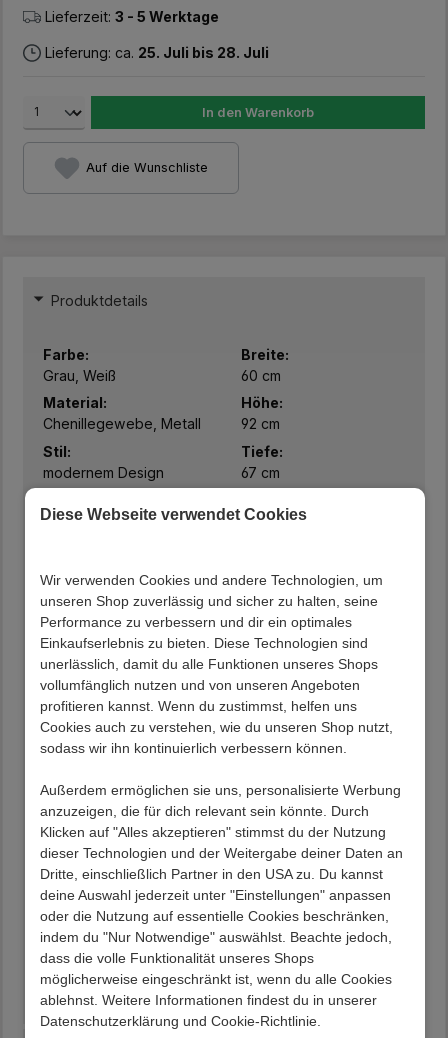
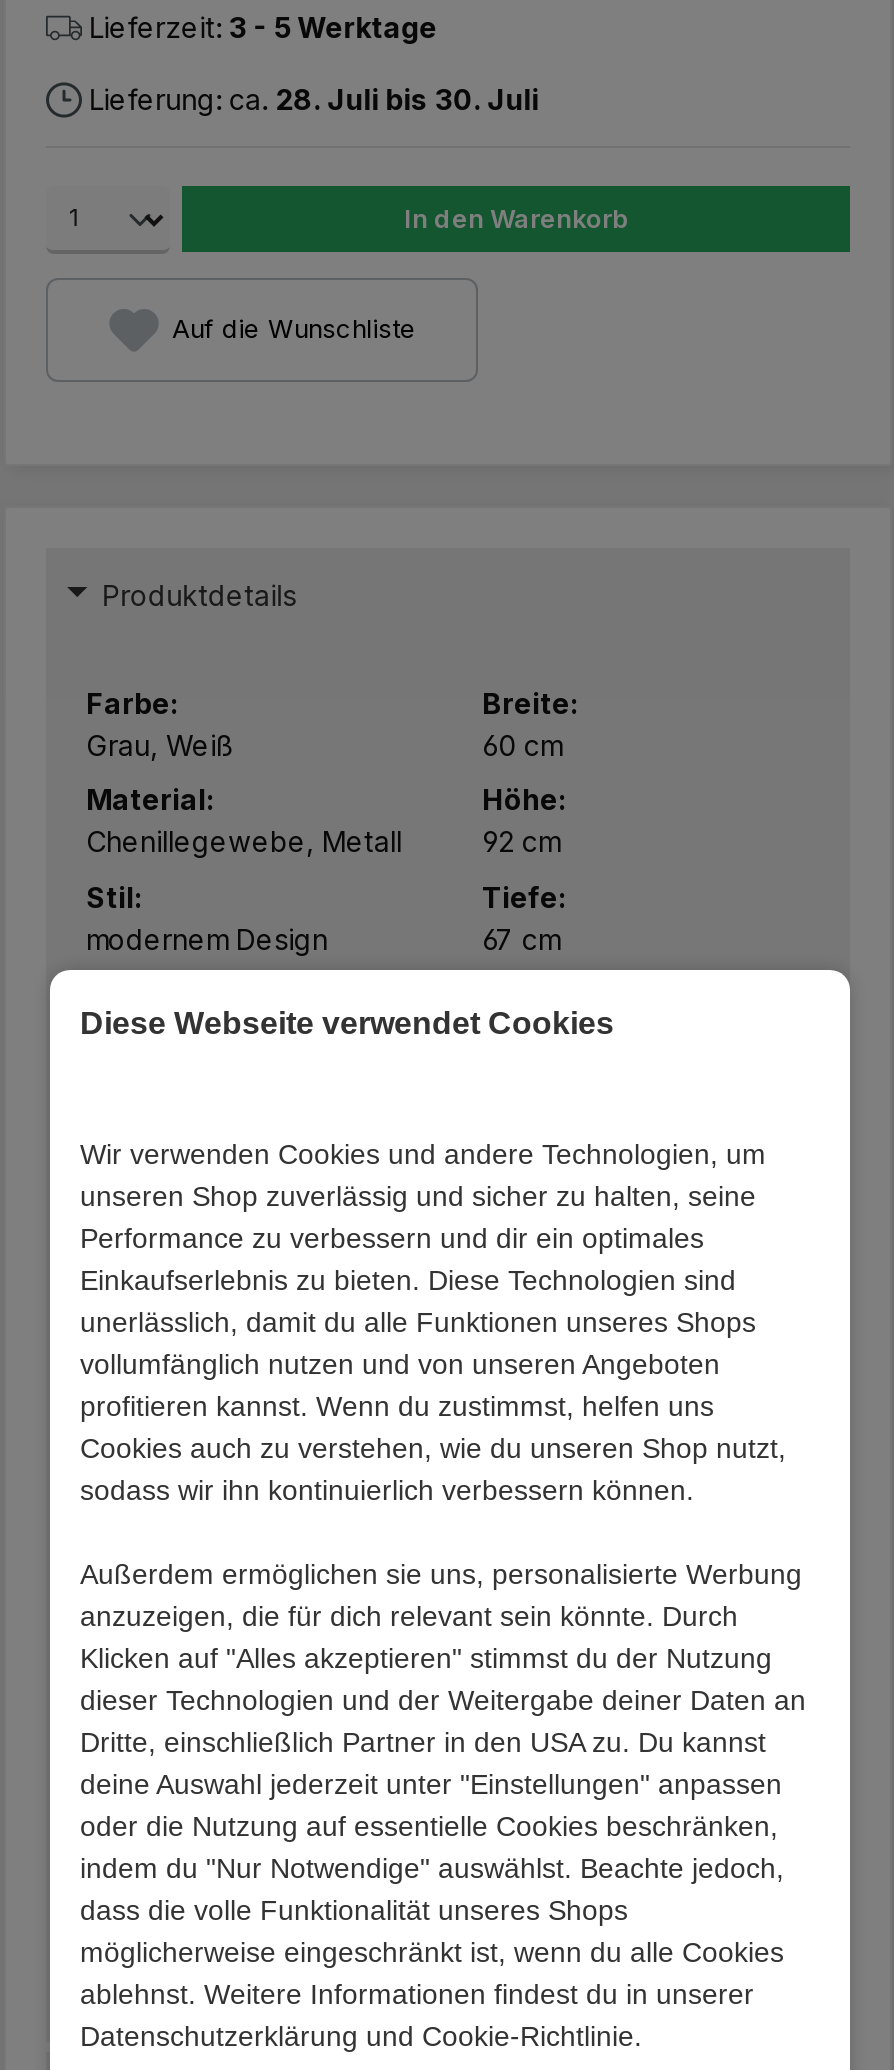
[41,44,269,61] Lieferung: ca. 25. Juli bis 28. Juli -> [81,82,539,116] Lieferung: ca. 28. Juli bis 30. Juli

